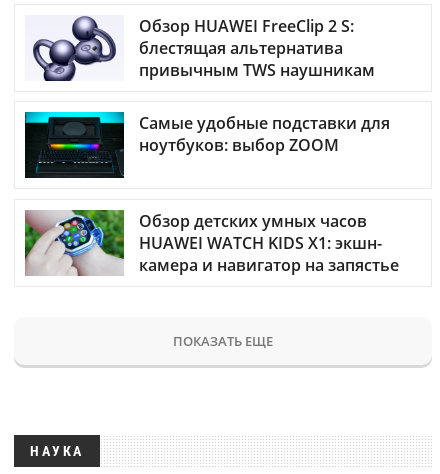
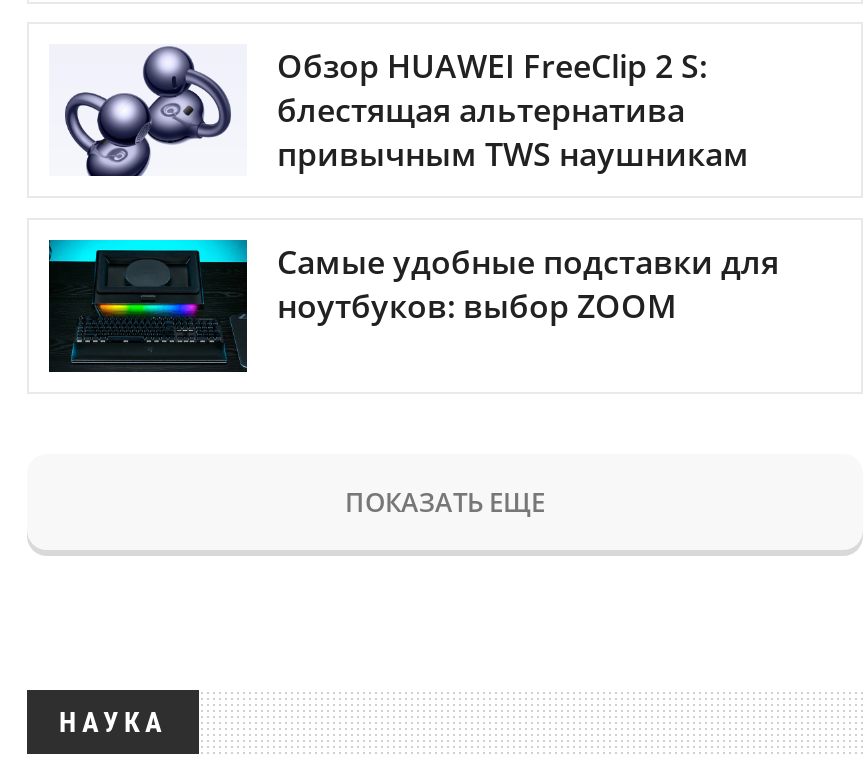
[24,209,399,277] [image] | Обзор детских умных часов | HUAWEI WATCH KIDS X1: экшн- | камера и навигатор на запястье -> none

